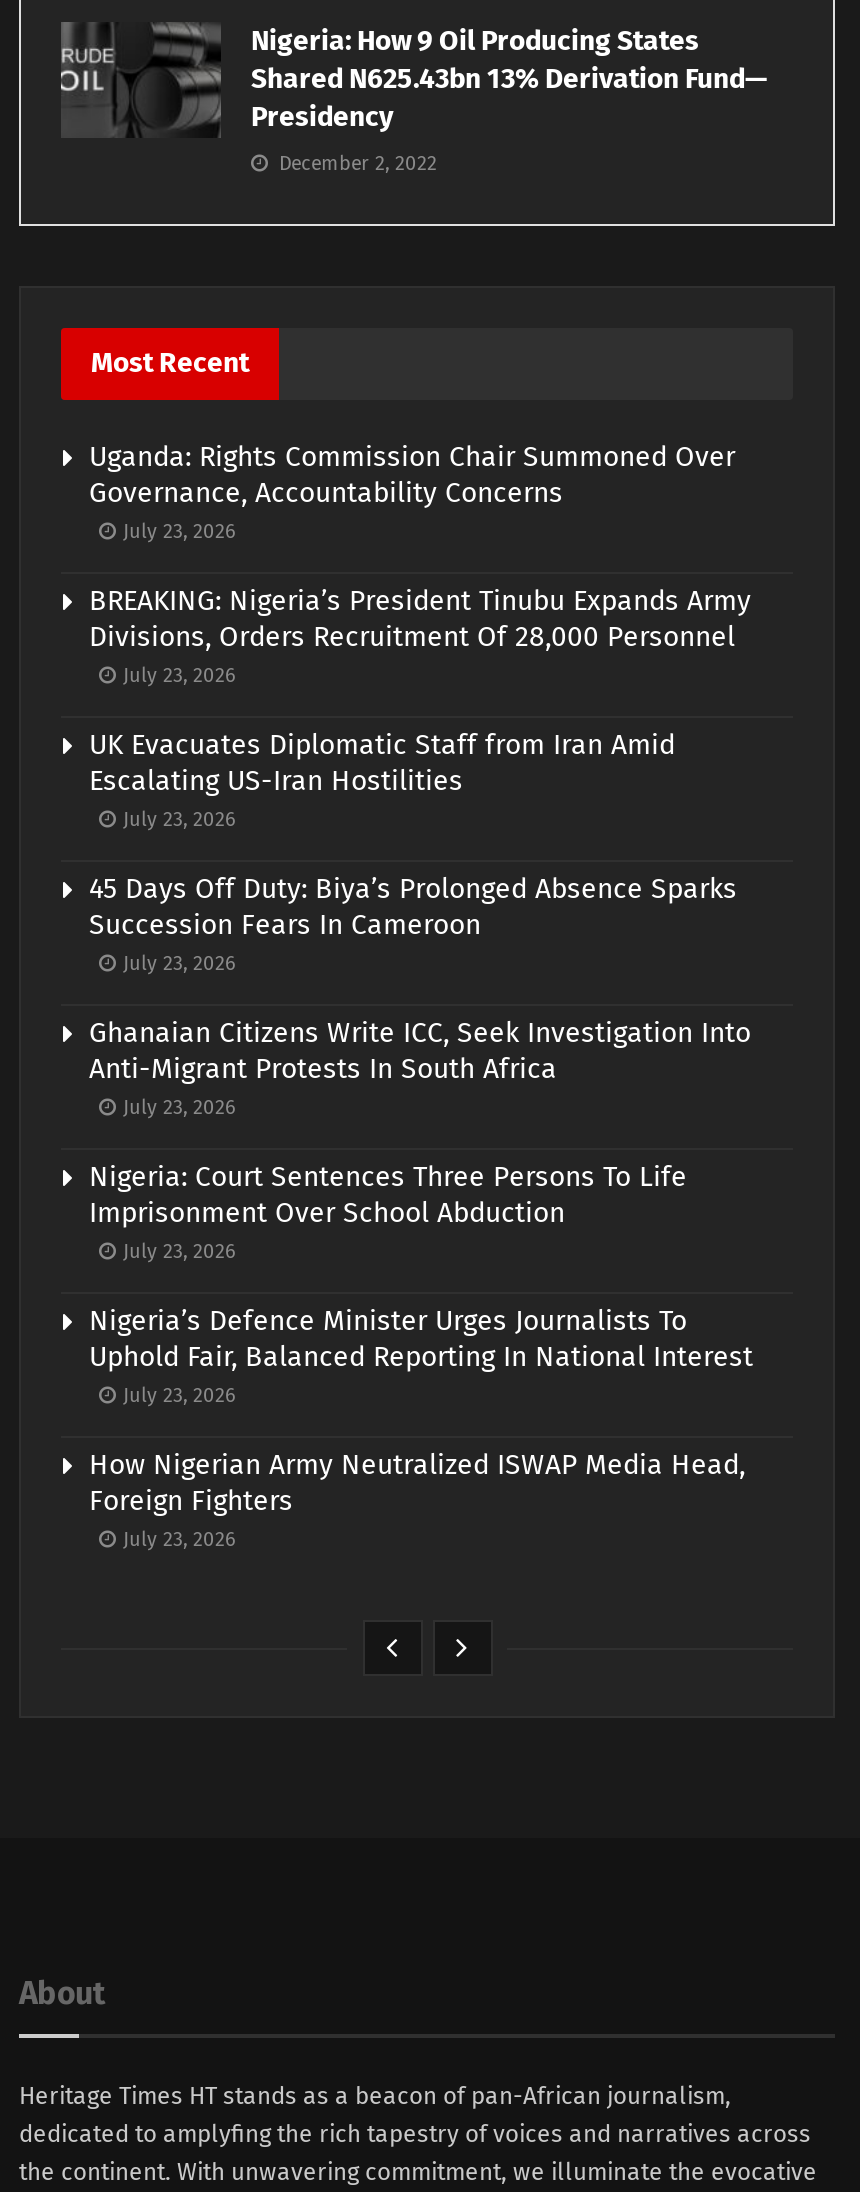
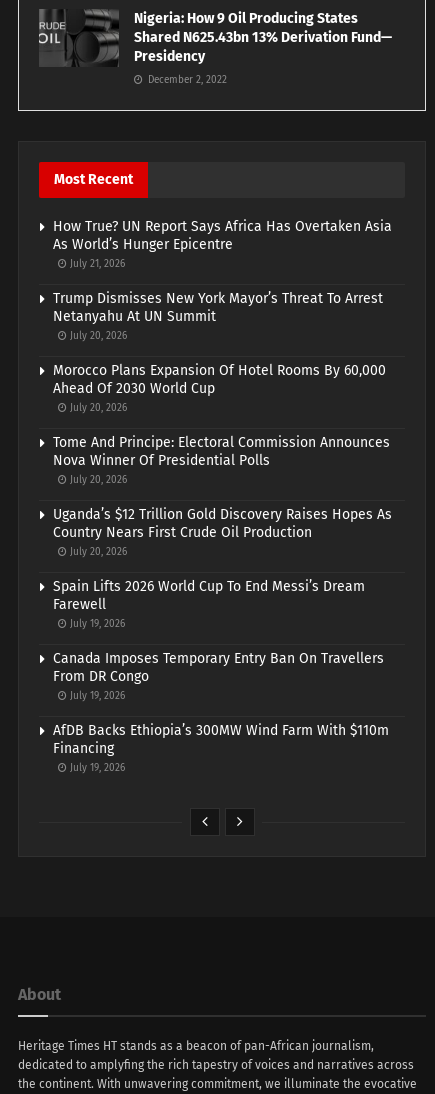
[89,441,735,545] Uganda: Rights Commission Chair Summoned Over | Governance, Accountability Concerns | July 23, 2026 -> [53,218,392,270] How True? UN Report Says Africa Has Overtaken Asia | As World’s Hunger Epicentre | July 21, 2026
[89,585,751,689] BREAKING: Nigeria’s President Tinubu Expands Army | Divisions, Orders Recruitment Of 28,000 Personnel | July 23, 2026 -> [53,290,383,342] Trump Dismisses New York Mayor’s Threat To Arrest | Netanyahu At UN Summit | July 20, 2026
[89,729,675,833] UK Evacuates Diplomatic Staff from Iran Amid | Escalating US-Iran Hostilities | July 23, 2026 -> [53,362,386,414] Morocco Plans Expansion Of Hotel Rooms By 60,000 | Ahead Of 2030 World Cup | July 20, 2026
[89,873,737,977] 45 Days Off Duty: Biya’s Prolonged Absence Sparks | Succession Fears In Cameroon | July 23, 2026 -> [53,434,390,486] Tome And Principe: Electoral Commission Announces | Nova Winner Of Presidential Polls | July 20, 2026
[89,1017,751,1121] Ghanaian Citizens Write ICC, Seek Investigation Into | Anti-Migrant Protests In South Africa | July 23, 2026 -> [53,506,392,558] Uganda’s $12 Trillion Gold Discovery Raises Hopes As | Country Nears First Crude Oil Production | July 20, 2026
[89,1161,687,1265] Nigeria: Court Sentences Three Persons To Life | Imprisonment Over School Abduction | July 23, 2026 -> [53,578,365,630] Spain Lifts 2026 World Cup To End Messi’s Dream | Farewell | July 19, 2026
[89,1305,753,1409] Nigeria’s Defence Minister Urges Journalists To | Uphold Fair, Balanced Reporting In National Interest | July 23, 2026 -> [53,650,384,702] Canada Imposes Temporary Entry Ban On Travellers | From DR Congo | July 19, 2026
[89,1449,745,1553] How Nigerian Army Neutralized ISWAP Media Head, | Foreign Fighters | July 23, 2026 -> [53,722,389,774] AfDB Backs Ethiopia’s 300MW Wind Farm With $110m | Financing | July 19, 2026

